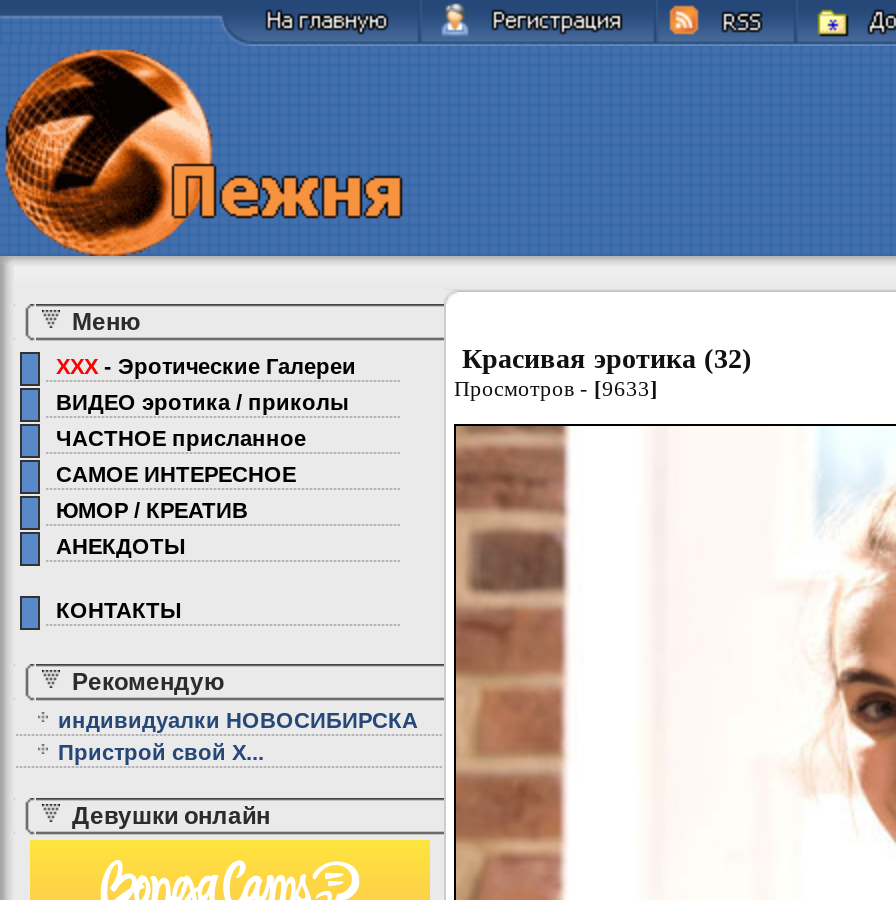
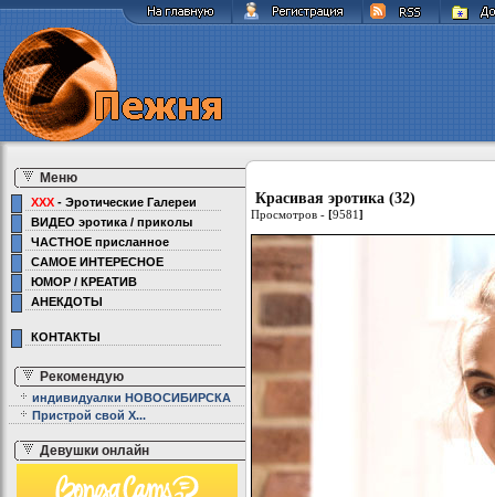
[454,376,658,400] Просмотров - [9633] -> [251,208,364,221] Просмотров - [9581]

